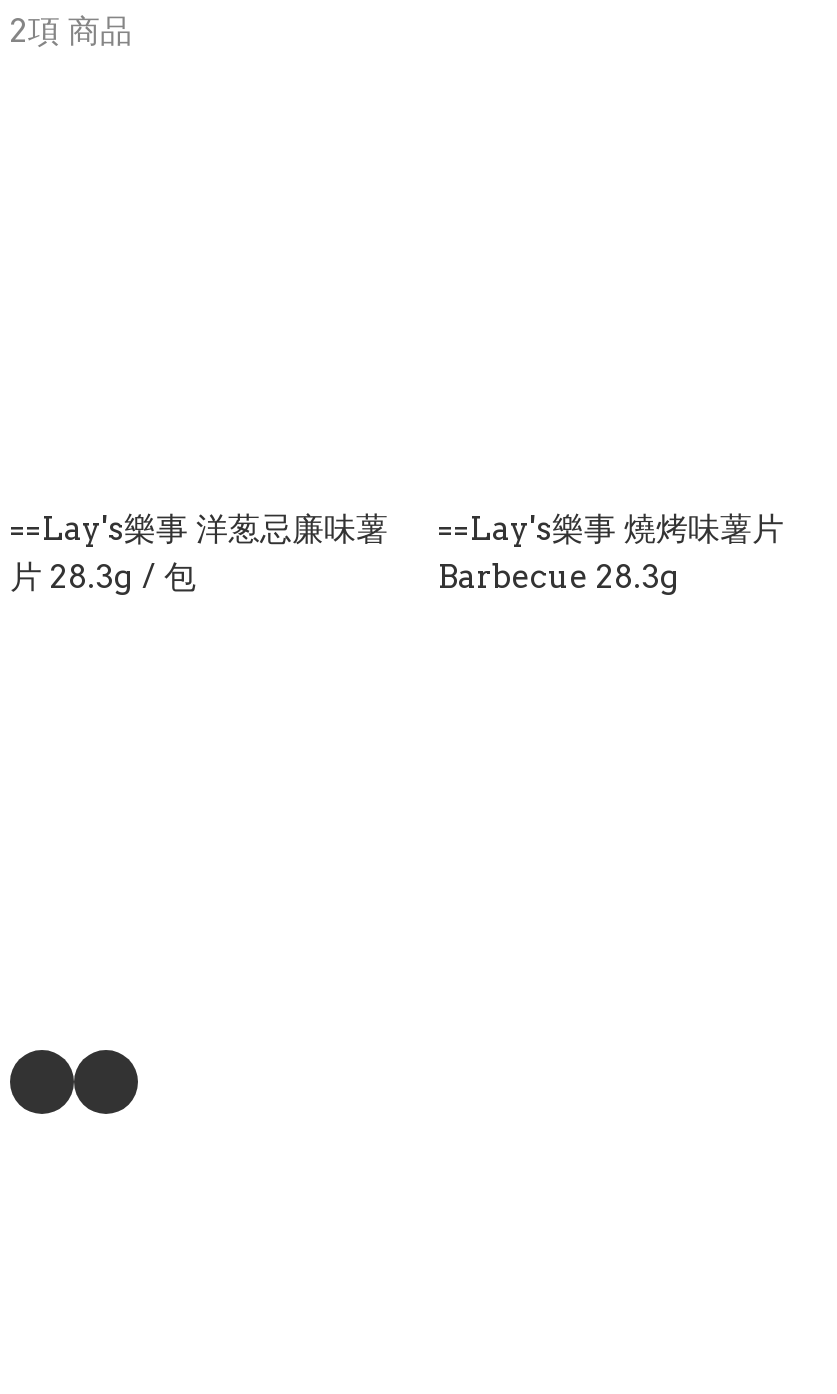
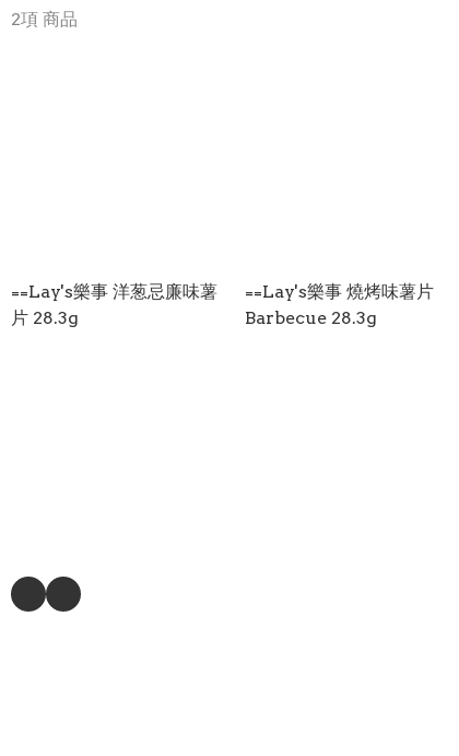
[10,558,196,596] 片 28.3g / 包 -> [11,308,79,328] 片 28.3g

